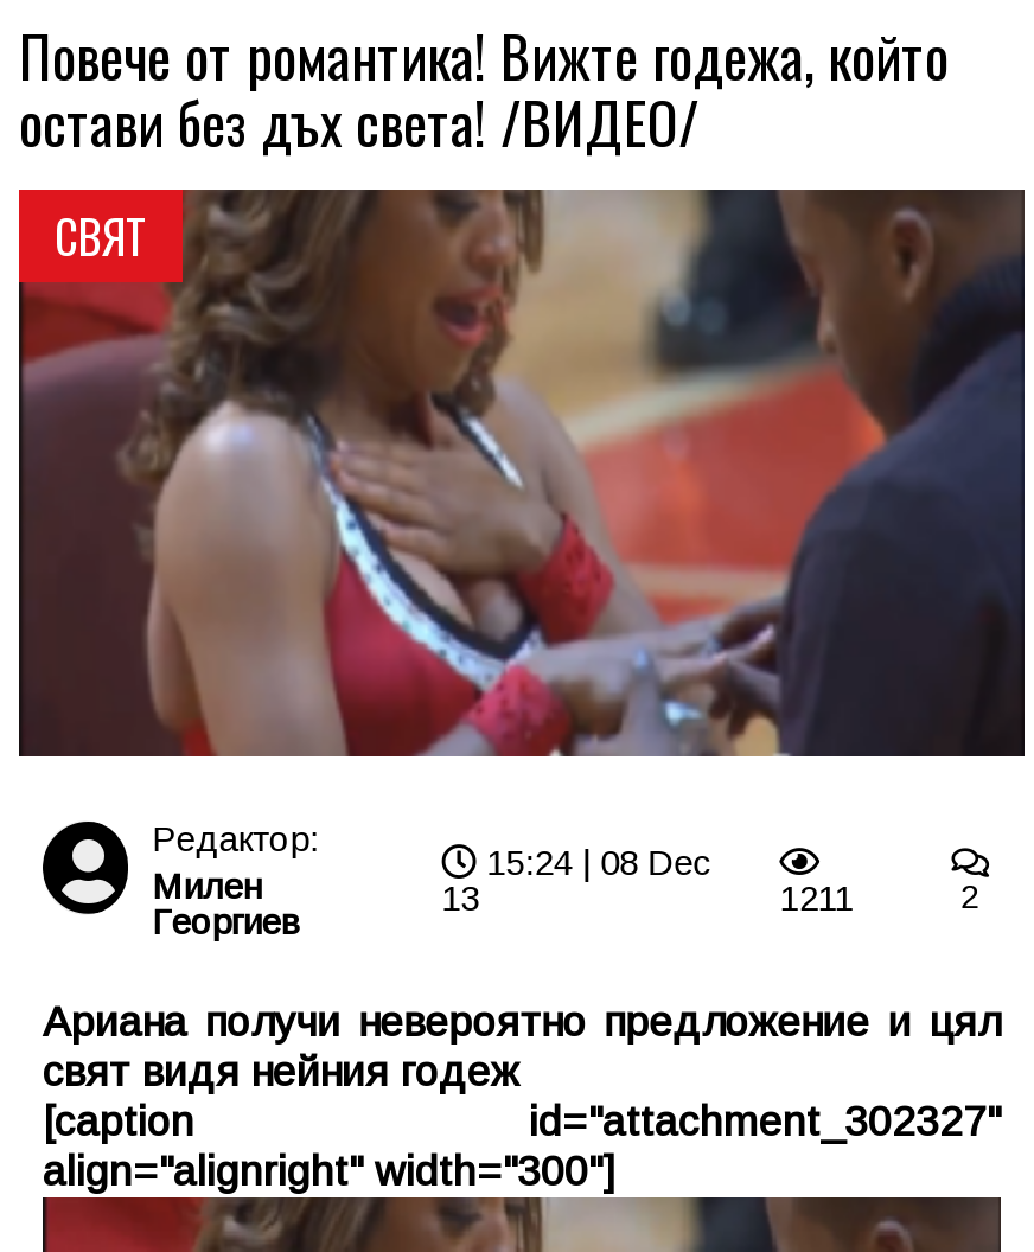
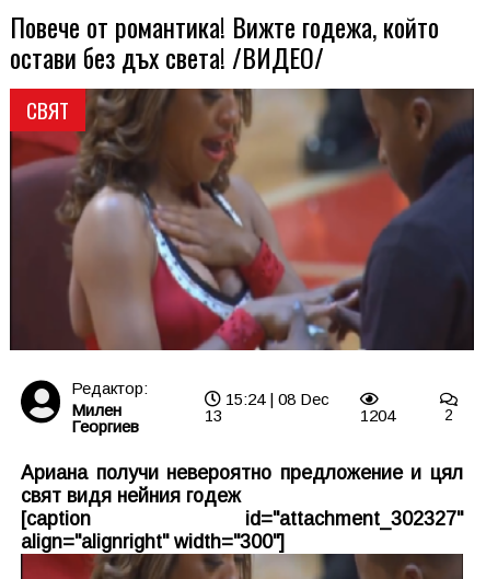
[780,876,853,916] 1211 -> [360,406,395,424] 1204

